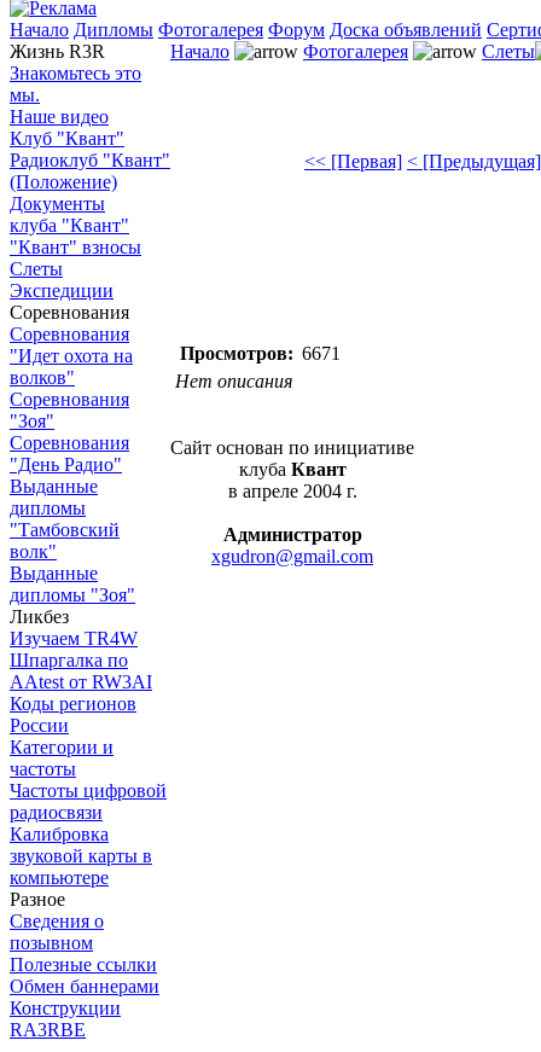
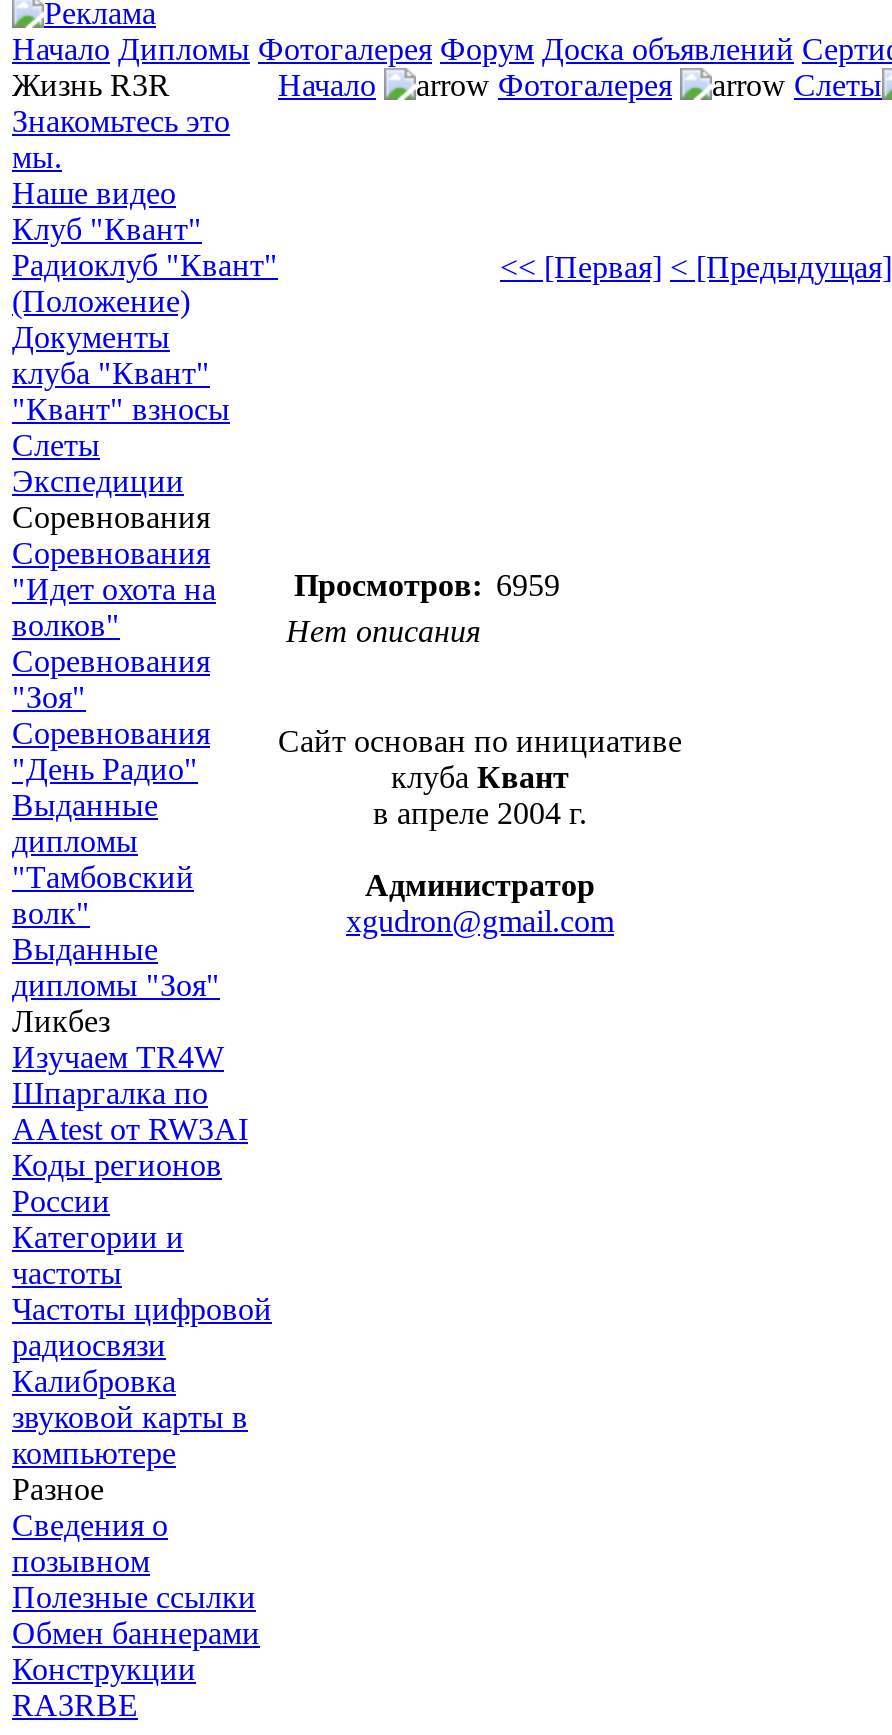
[180,343,341,364] Просмотров: 6671 -> [294,568,560,602] Просмотров: 6959

